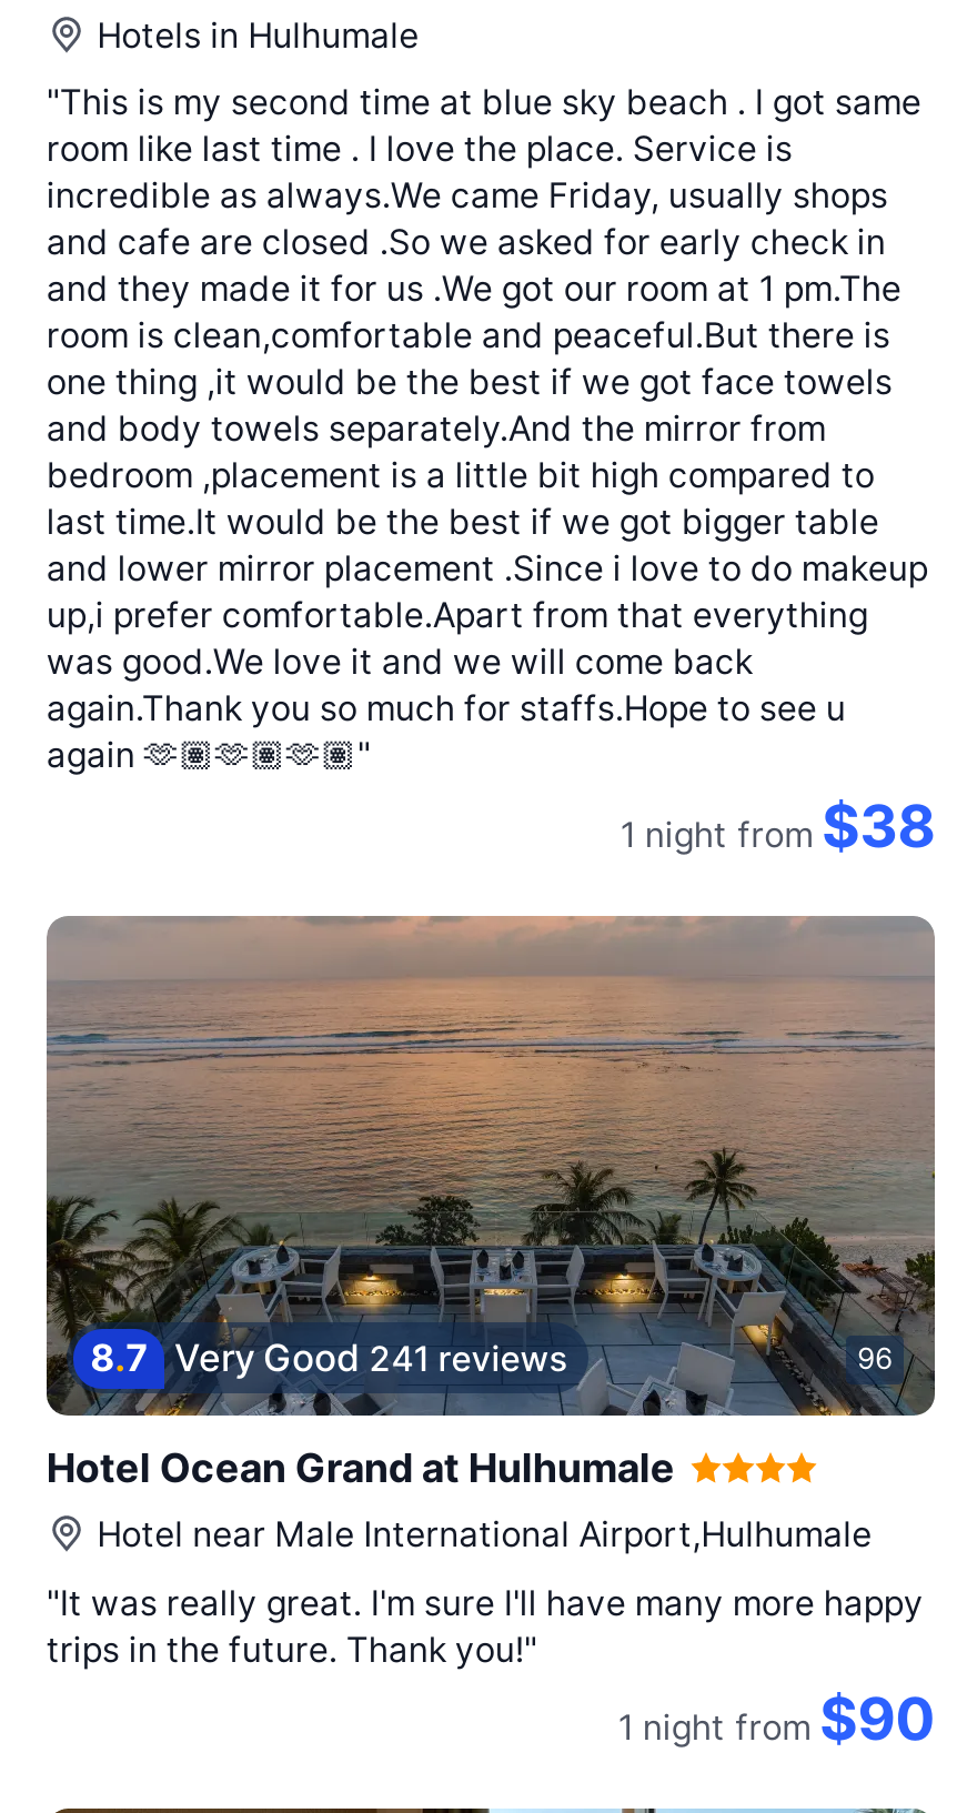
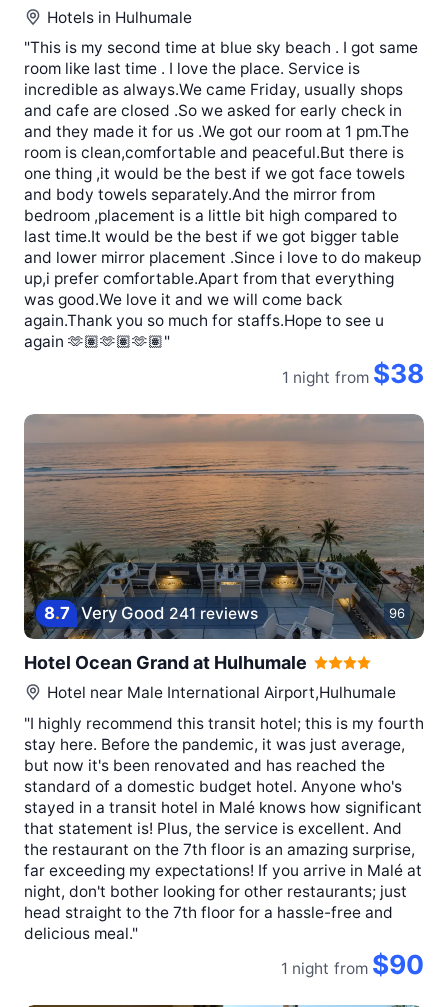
[46,1581,923,1670] "It was really great. I'm sure I'll have many more happy | trips in the future. Thank you!" -> [24,714,424,943] "I highly recommend this transit hotel; this is my fourth | stay here. Before the pandemic, it was just average, | but now it's been renovated and has reached the | standard of a domestic budget hotel. Anyone who's | stayed in a transit hotel in Malé knows how significant | that statement is! Plus, the service is excellent. And | the restaurant on the 7th floor is an amazing surprise, | far exceeding my expectations! If you arrive in Malé at | night, don't bother looking for other restaurants; just | head straight to the 7th floor for a hassle-free and | delicious meal."

